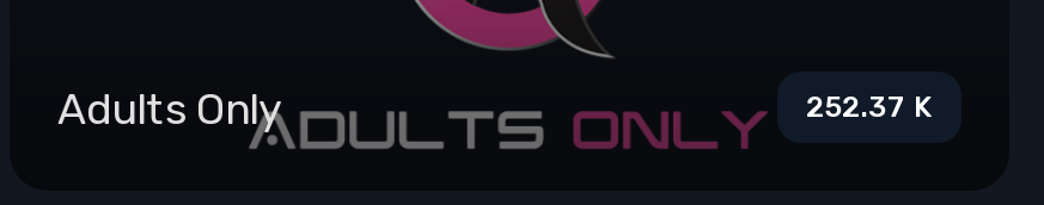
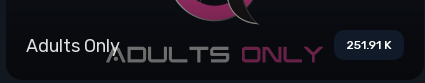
[806,91,933,124] 252.37 K -> [346,38,392,52] 251.91 K

